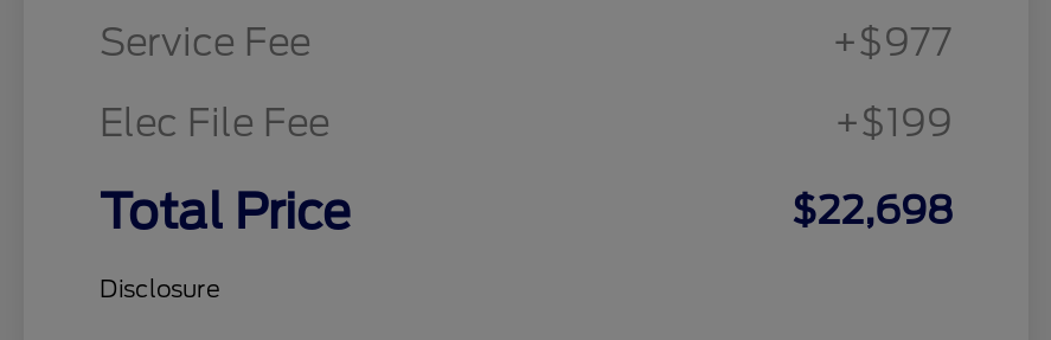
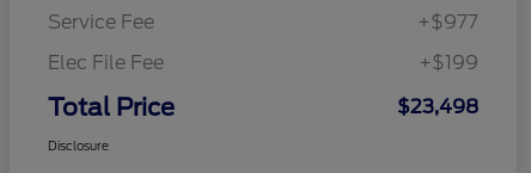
[792,187,953,232] $22,698 -> [397,95,478,118] $23,498

